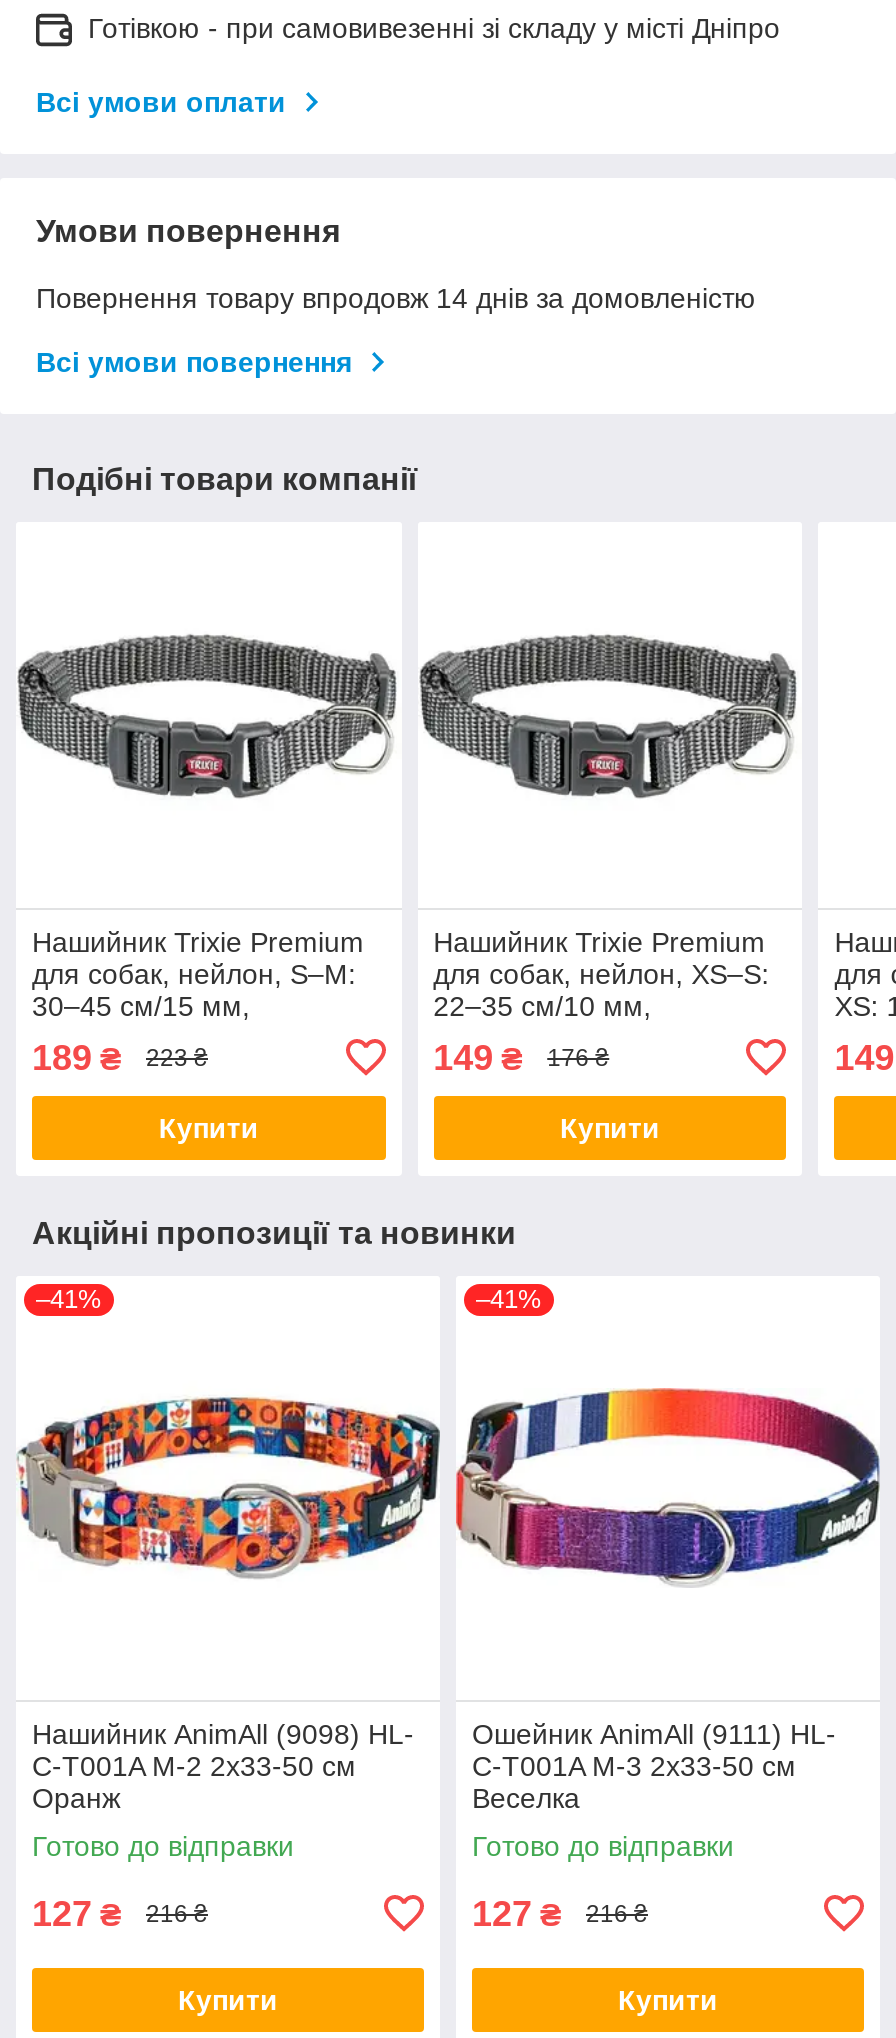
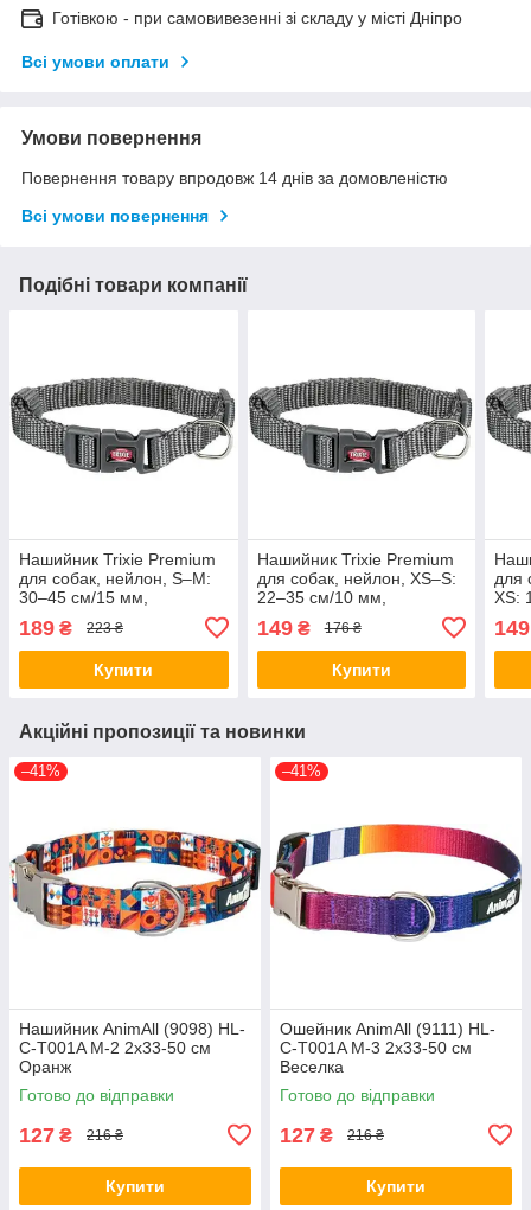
none -> [485,383,527,454] [image]

